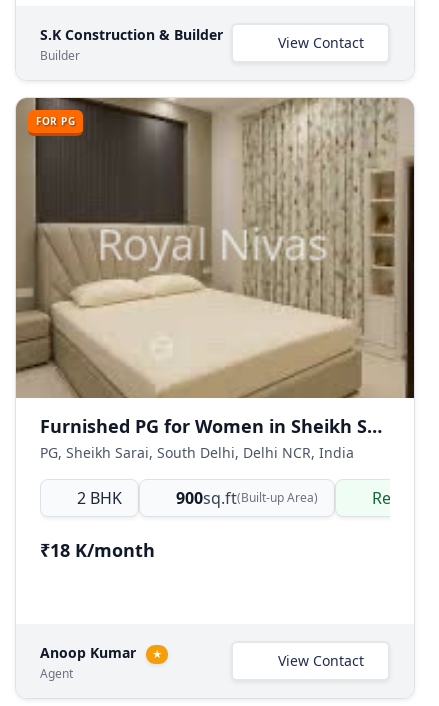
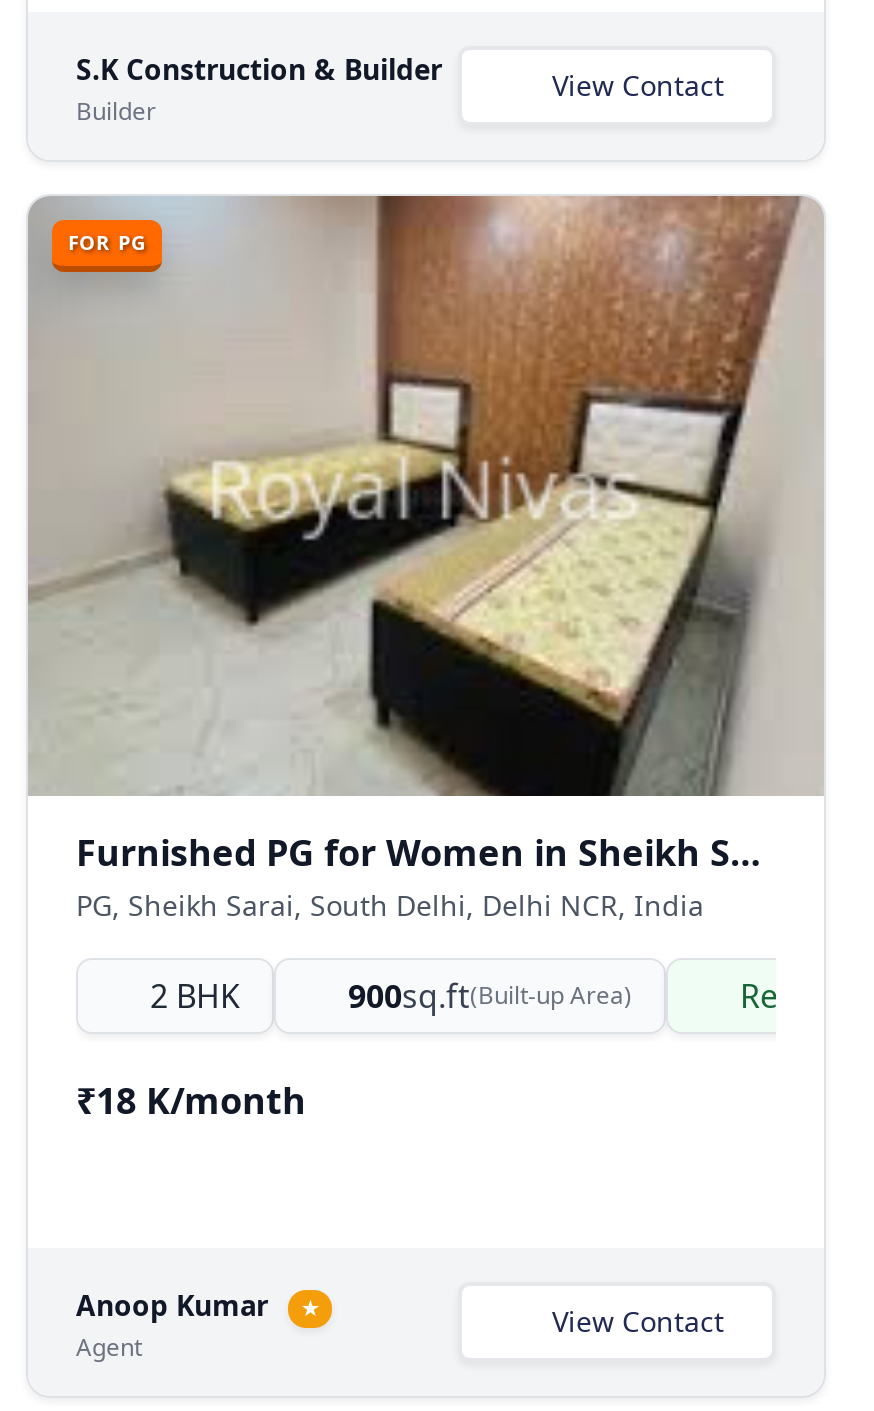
[16,97,415,399] [image] -> [30,196,824,798] [image]

